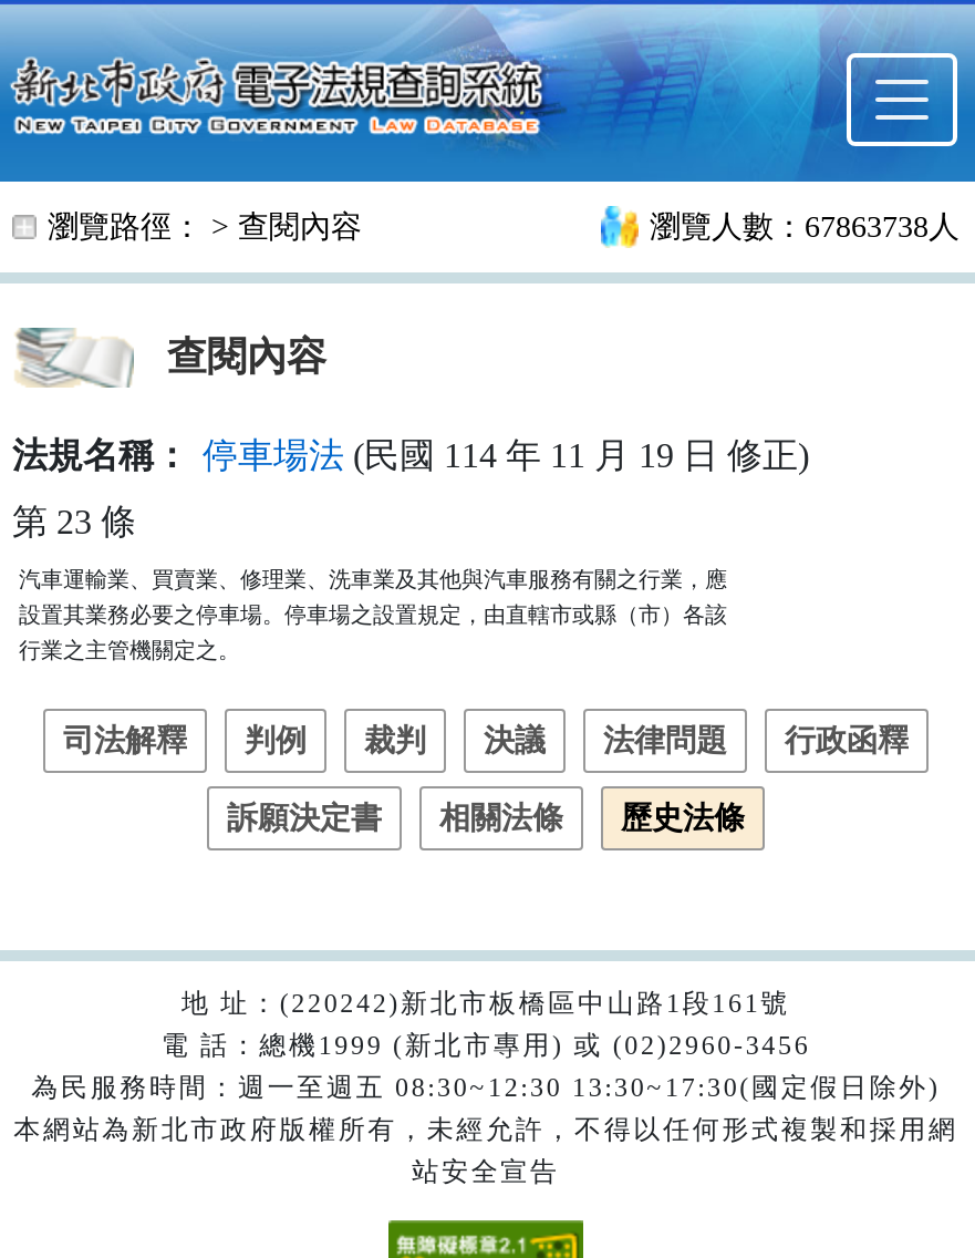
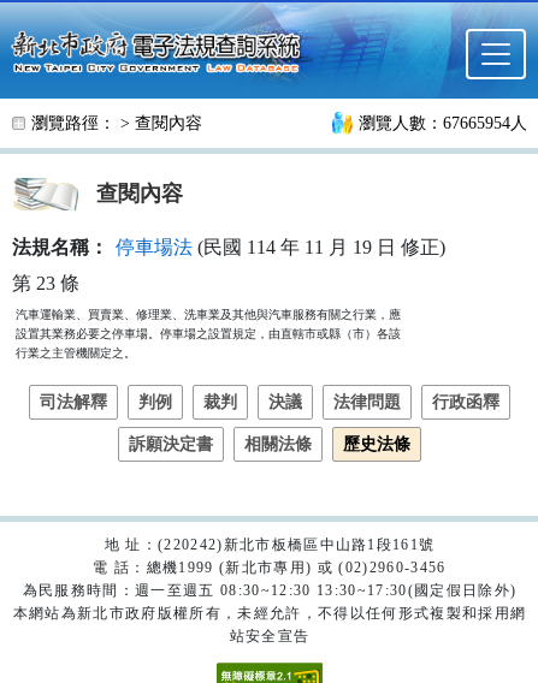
[650,211,960,245] 瀏覽人數：67863738人 -> [359,115,527,133] 瀏覽人數：67665954人

